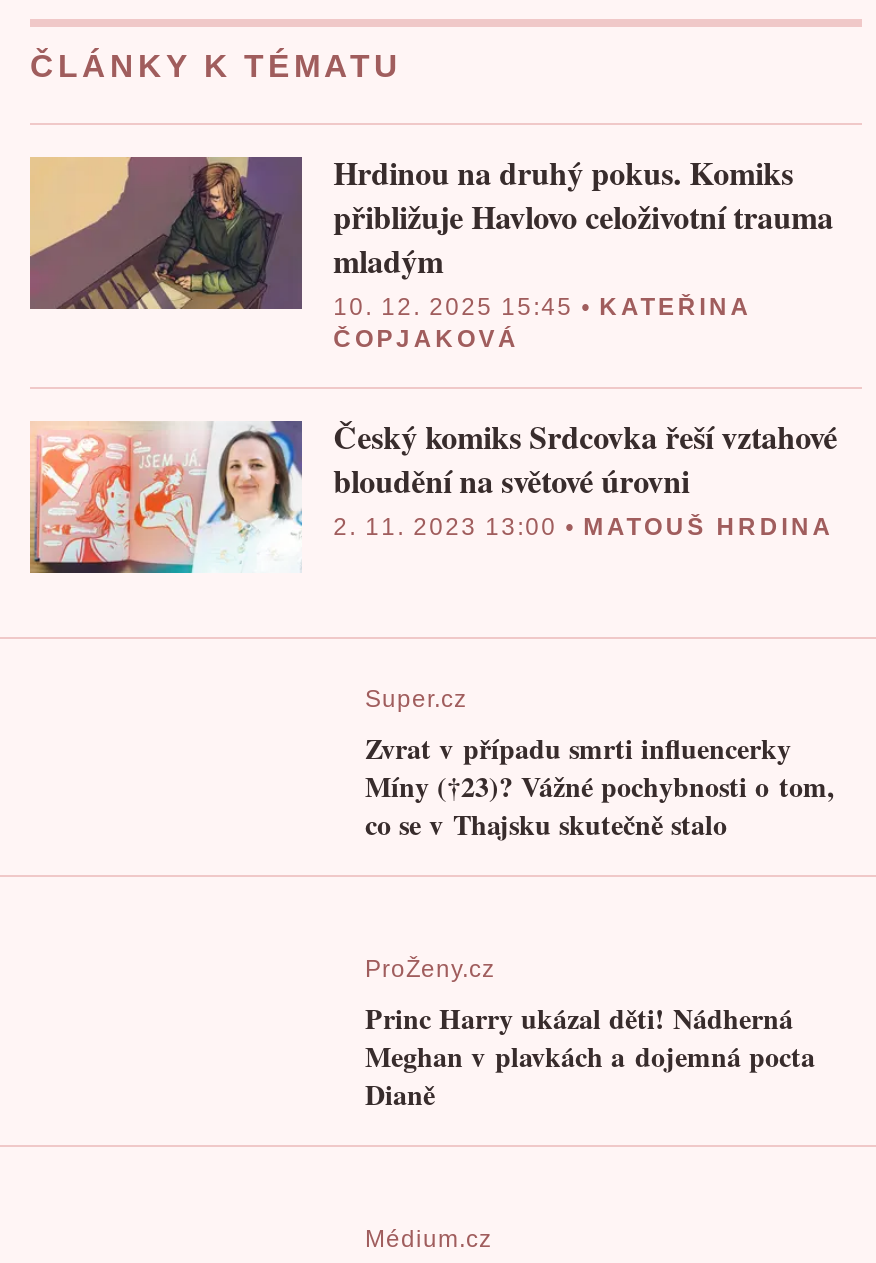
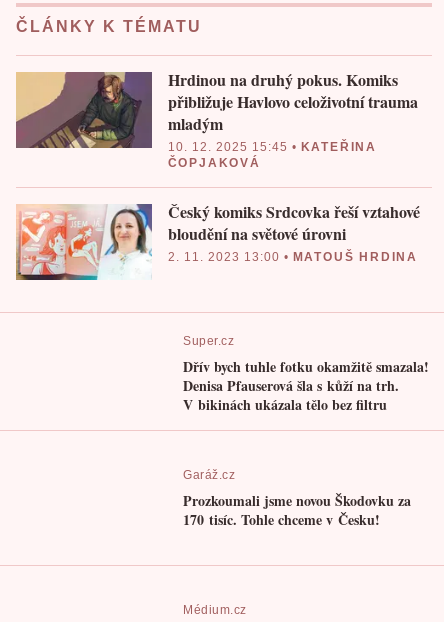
[365,728,835,846] Zvrat v případu smrti influencerky | Míny (†23)? Vážné pochybnosti o tom, | co se v Thajsku skutečně stalo -> [183,356,429,415] Dřív bych tuhle fotku okamžitě smazala! | Denisa Pfauserová šla s kůží na trh. | V bikinách ukázala tělo bez filtru
[365,956,815,1116] ProŽeny.cz | Princ Harry ukázal děti! Nádherná | Meghan v plavkách a dojemná pocta | Dianě -> [183,468,411,530] Garáž.cz | Prozkoumali jsme novou Škodovku za | 170 tisíc. Tohle chceme v Česku!

